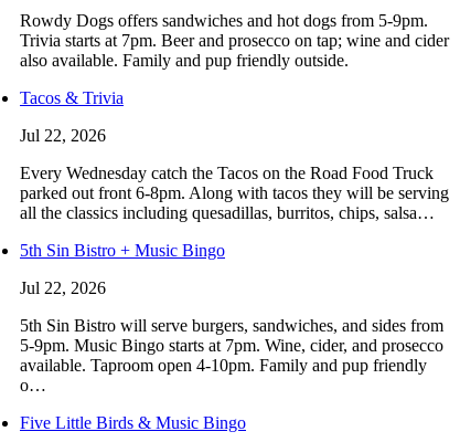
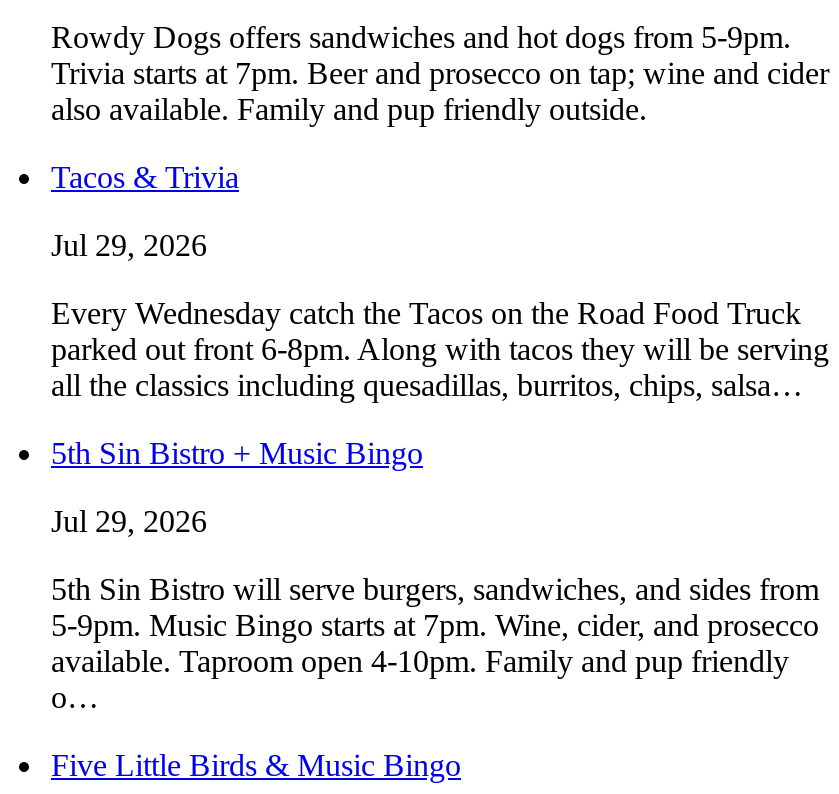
[20,126,106,144] Jul 22, 2026 -> [51,227,207,261] Jul 29, 2026
[20,278,106,297] Jul 22, 2026 -> [51,503,207,537] Jul 29, 2026

